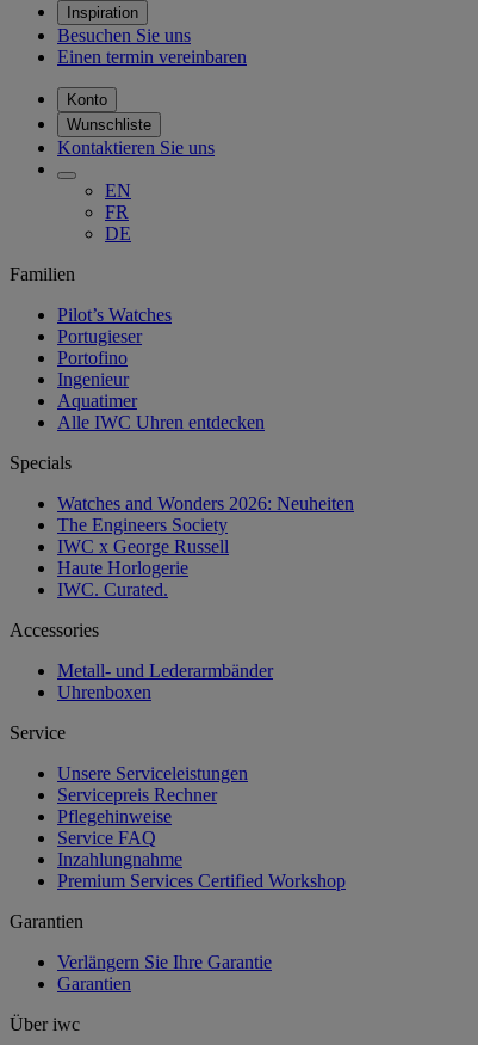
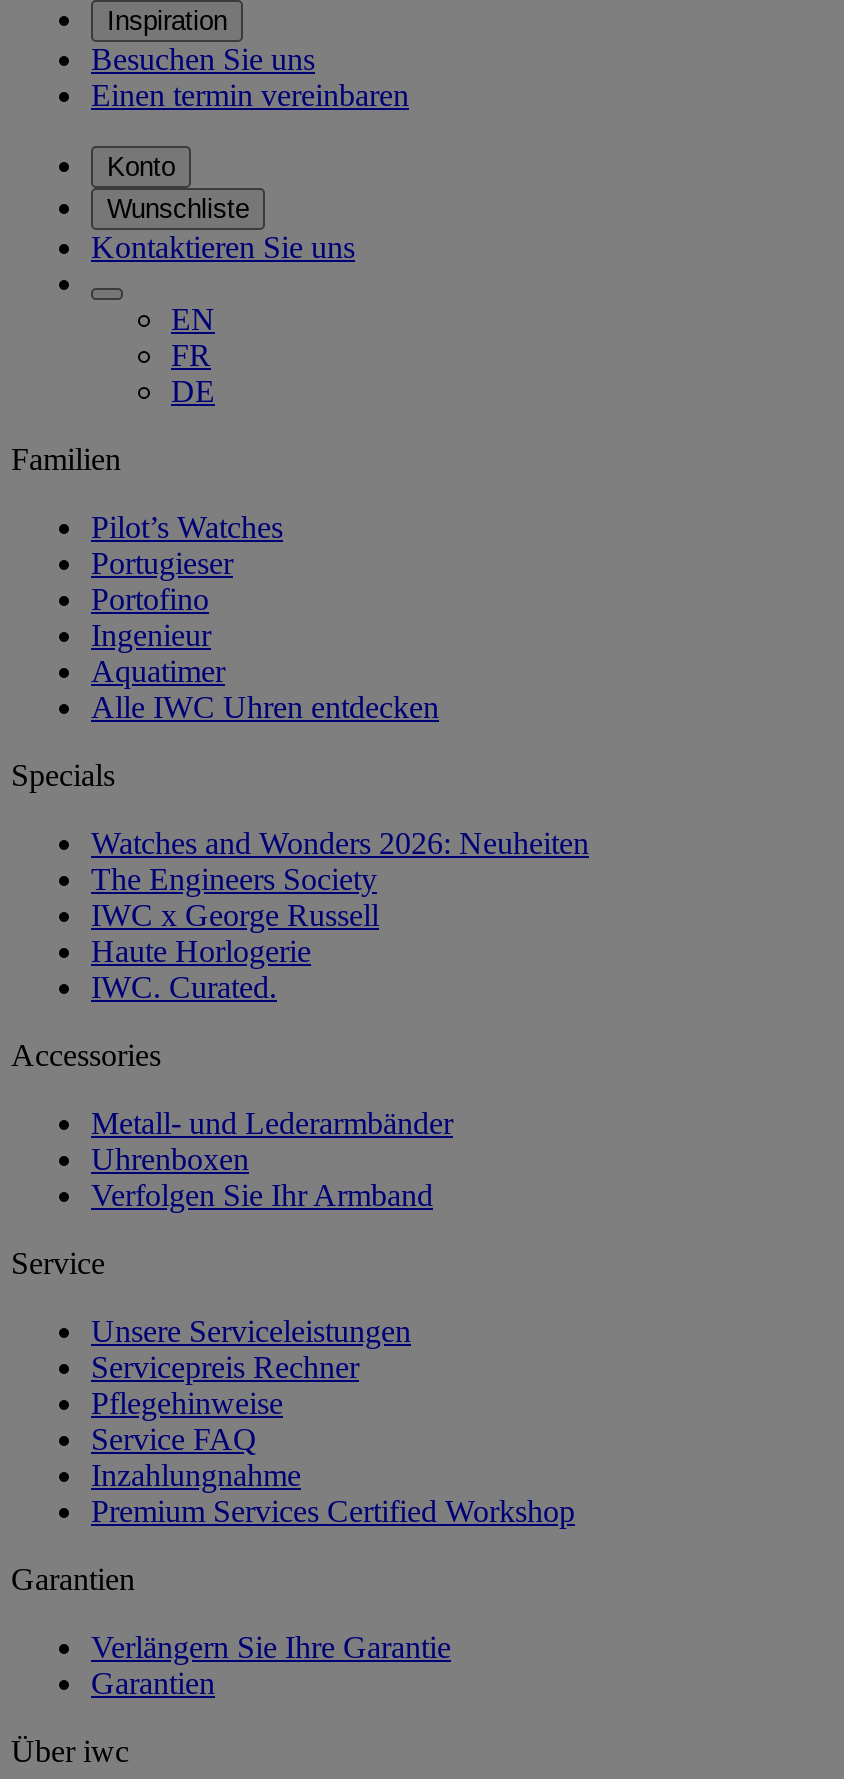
none -> [91,1179,433,1213] Verfolgen Sie Ihr Armband

